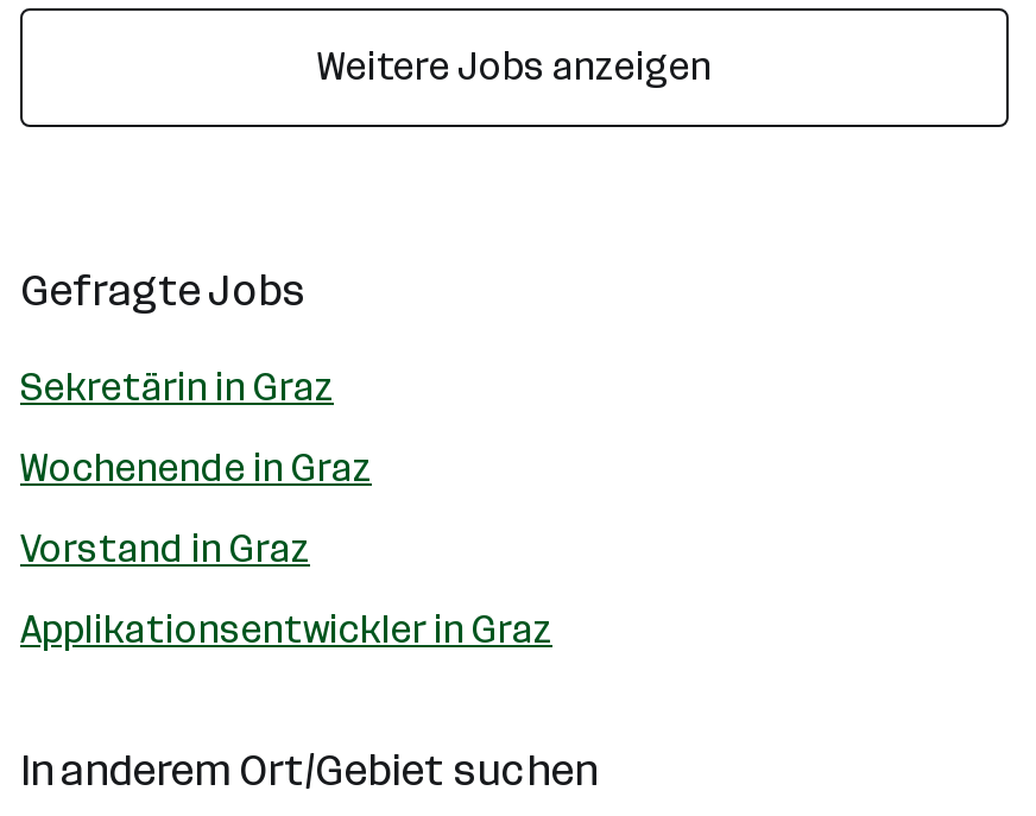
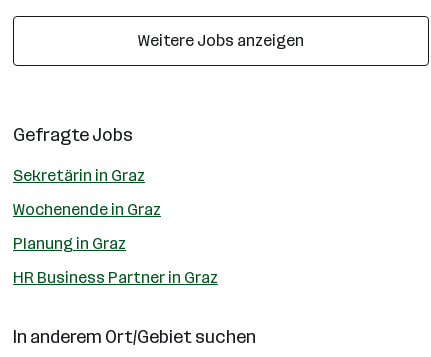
[20,526,310,571] Vorstand in Graz -> [13,234,126,253] Planung in Graz
[20,607,552,652] Applikationsentwickler in Graz -> [13,268,218,287] HR Business Partner in Graz

